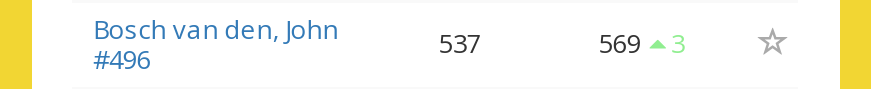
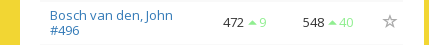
[439,25,685,61] 537 | 569 | 3 -> [223,13,353,31] 472 | 9 | 548 | 40

